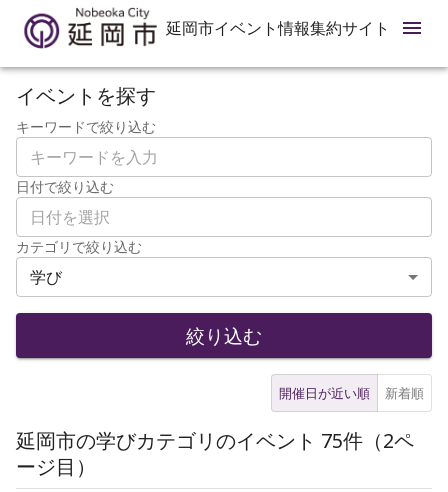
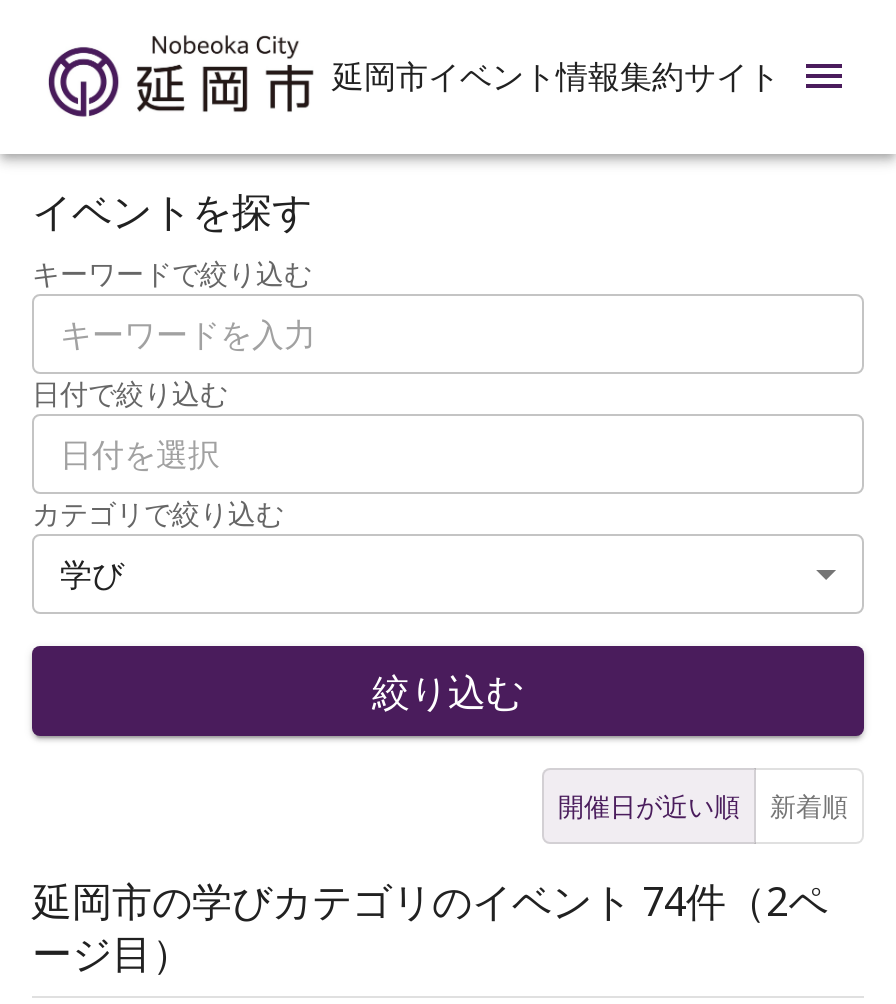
[16,427,414,454] 延岡市の学びカテゴリのイベント75件（2ペ -> [32,875,828,929] 延岡市の学びカテゴリのイベント74件（2ペ

